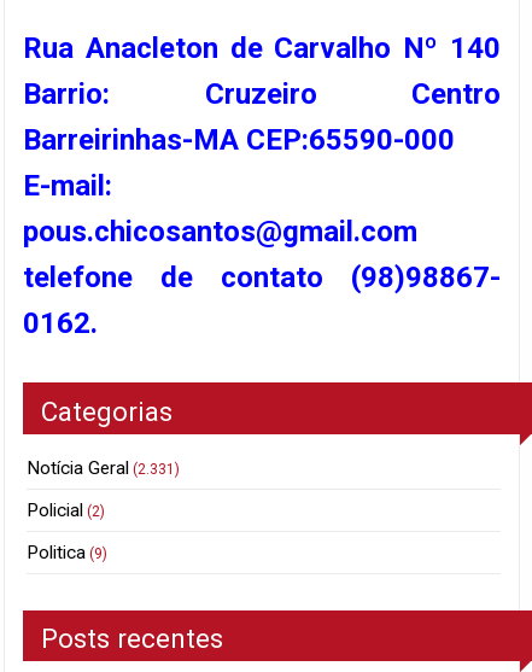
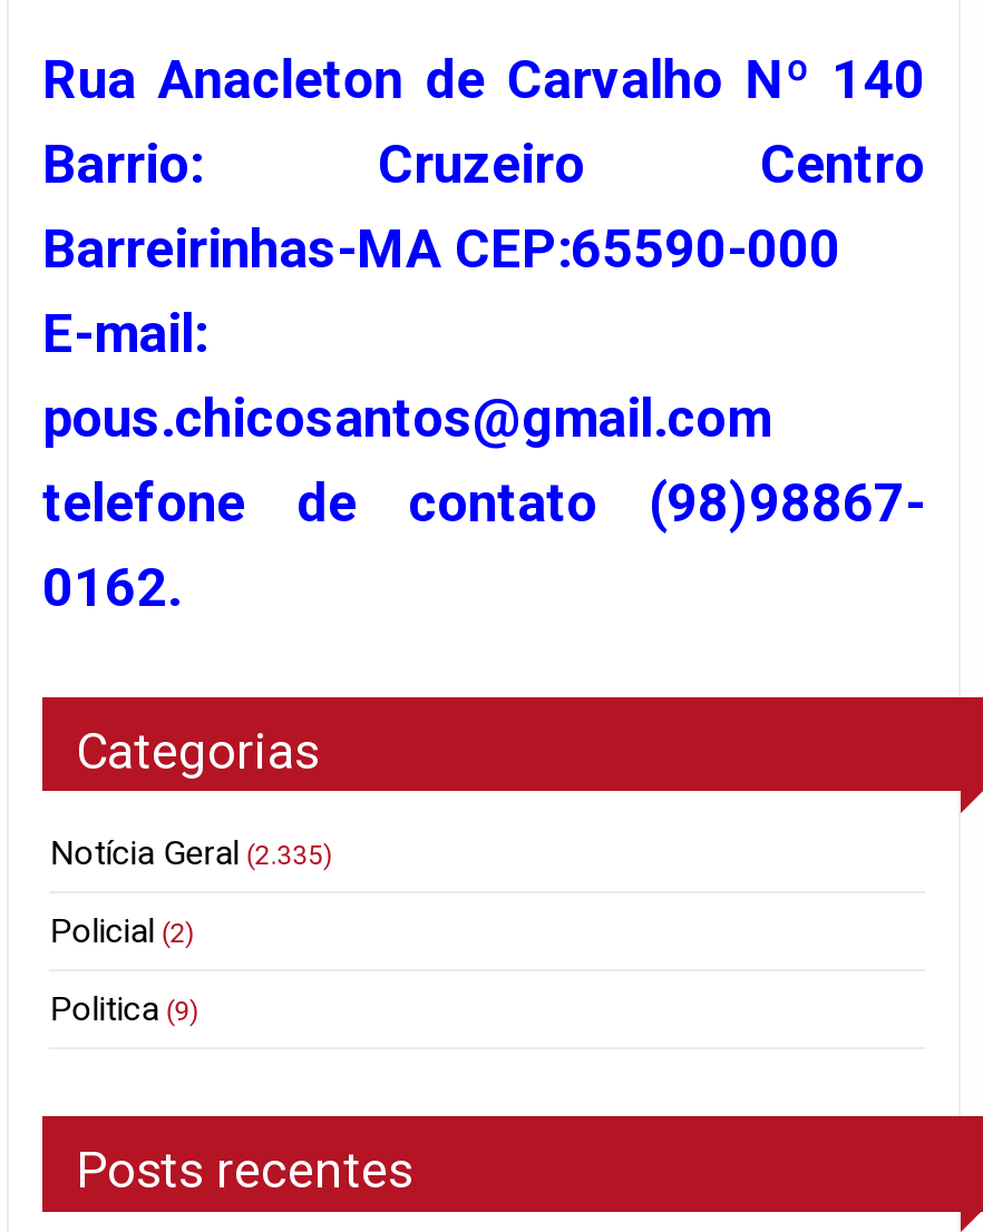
[27,457,180,478] Notícia Geral (2.331) -> [49,835,333,875] Notícia Geral (2.335)

